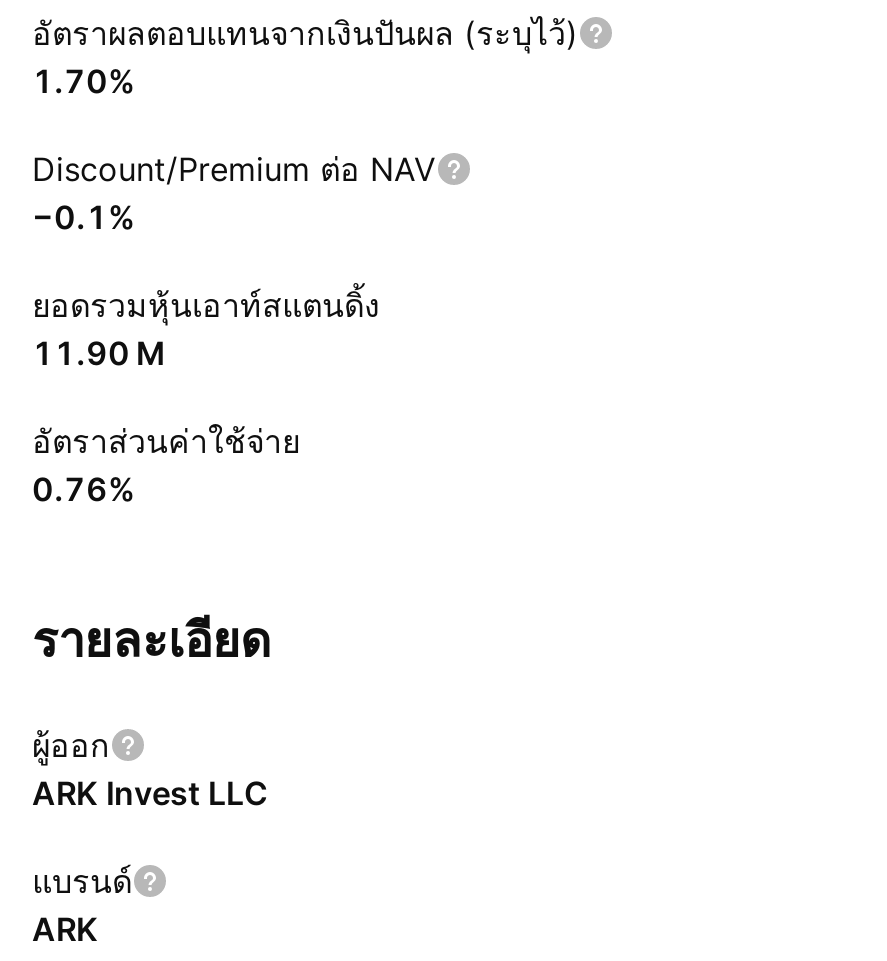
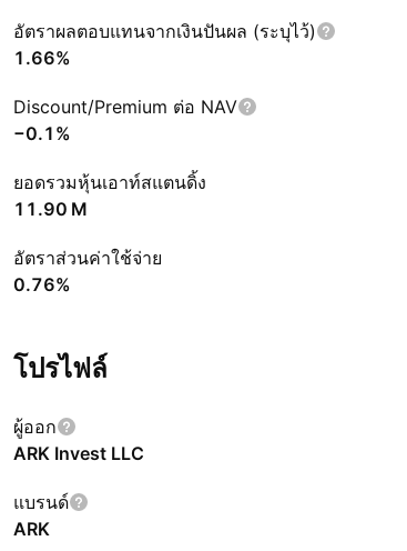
[32,61,136,101] 1.70% -> [13,47,71,69] 1.66%
[32,611,272,669] รายละเอียด -> [13,352,108,384] โปรไฟล์

